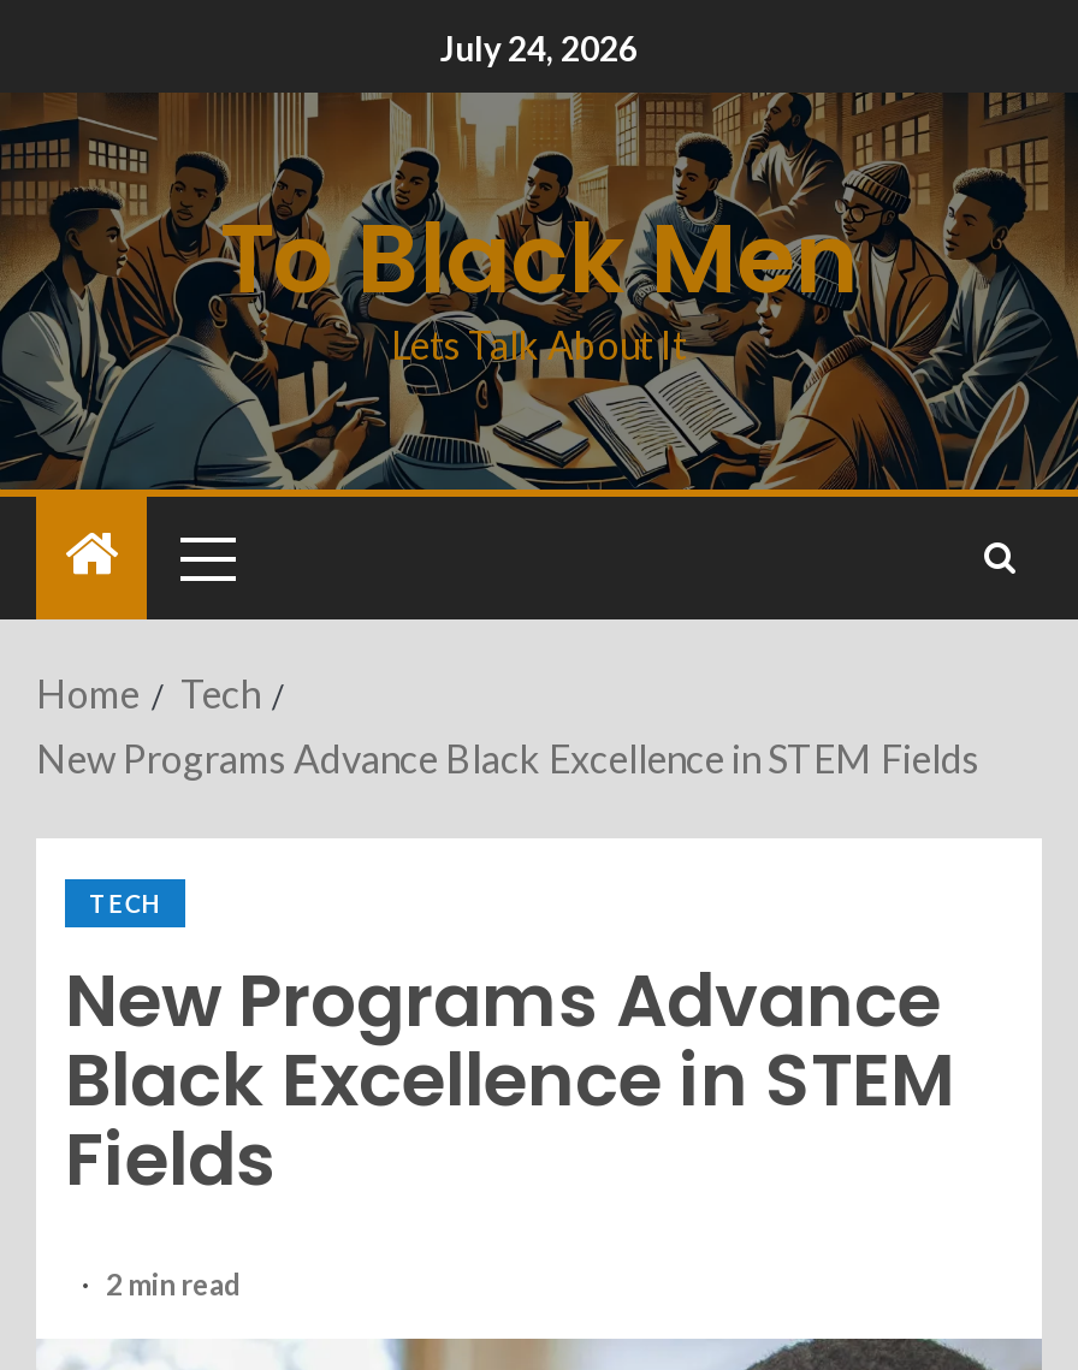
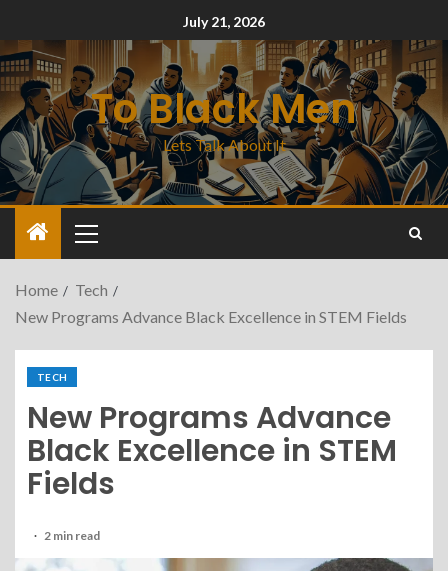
[440,28,638,69] July 24, 2026 -> [183,13,265,30] July 21, 2026

